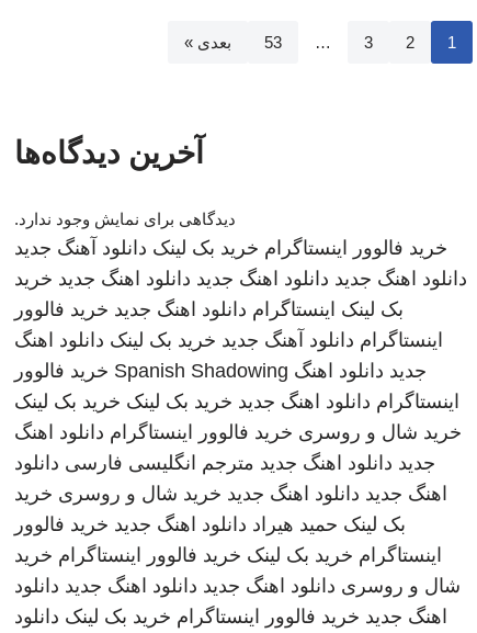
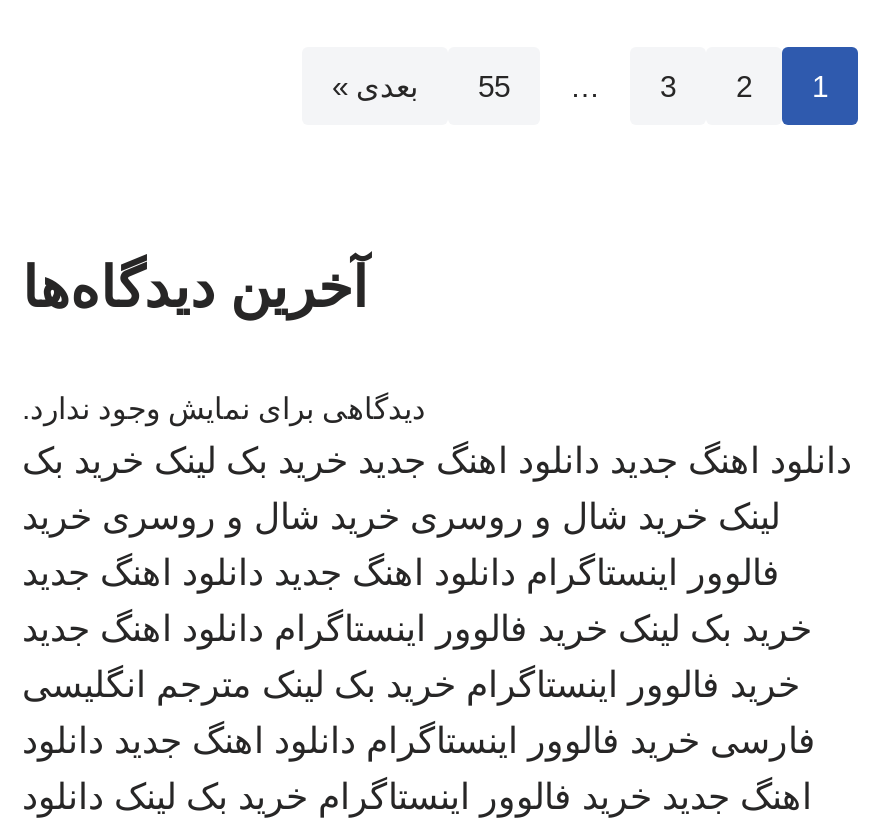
[264,33,282,52] 53 -> [478,69,510,103] 55
[14,237,467,597] خرید فالوور اینستاگرام خرید بک لینک دانلود آهنگ جدید | دانلود اهنگ جدید دانلود اهنگ جدید دانلود اهنگ جدید خرید | بک لینک اینستاگرام دانلود اهنگ جدید خرید فالوور | اینستاگرام دانلود آهنگ جدید خرید بک لینک دانلود اهنگ | جدید دانلود اهنگ Spanish Shadowing خرید فالوور | اینستاگرام دانلود اهنگ جدید خرید بک لینک خرید بک لینک | خرید شال و روسری خرید فالوور اینستاگرام دانلود اهنگ | جدید دانلود اهنگ جدید مترجم انگلیسی فارسی دانلود | اهنگ جدید دانلود اهنگ جدید خرید شال و روسری خرید | بک لینک حمید هیراد دانلود اهنگ جدید خرید فالوور | اینستاگرام خرید بک لینک خرید فالوور اینستاگرام خرید | شال و روسری دانلود اهنگ جدید دانلود اهنگ جدید دانلود -> [22,441,852,761] دانلود اهنگ جدید دانلود اهنگ جدید خرید بک لینک خرید بک | لینک خرید شال و روسری خرید شال و روسری خرید | فالوور اینستاگرام دانلود اهنگ جدید دانلود اهنگ جدید | خرید بک لینک خرید فالوور اینستاگرام دانلود اهنگ جدید | خرید فالوور اینستاگرام خرید بک لینک مترجم انگلیسی | فارسی خرید فالوور اینستاگرام دانلود اهنگ جدید دانلود

